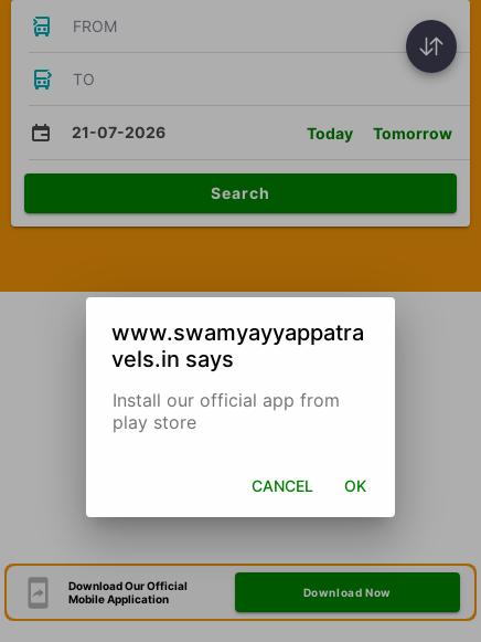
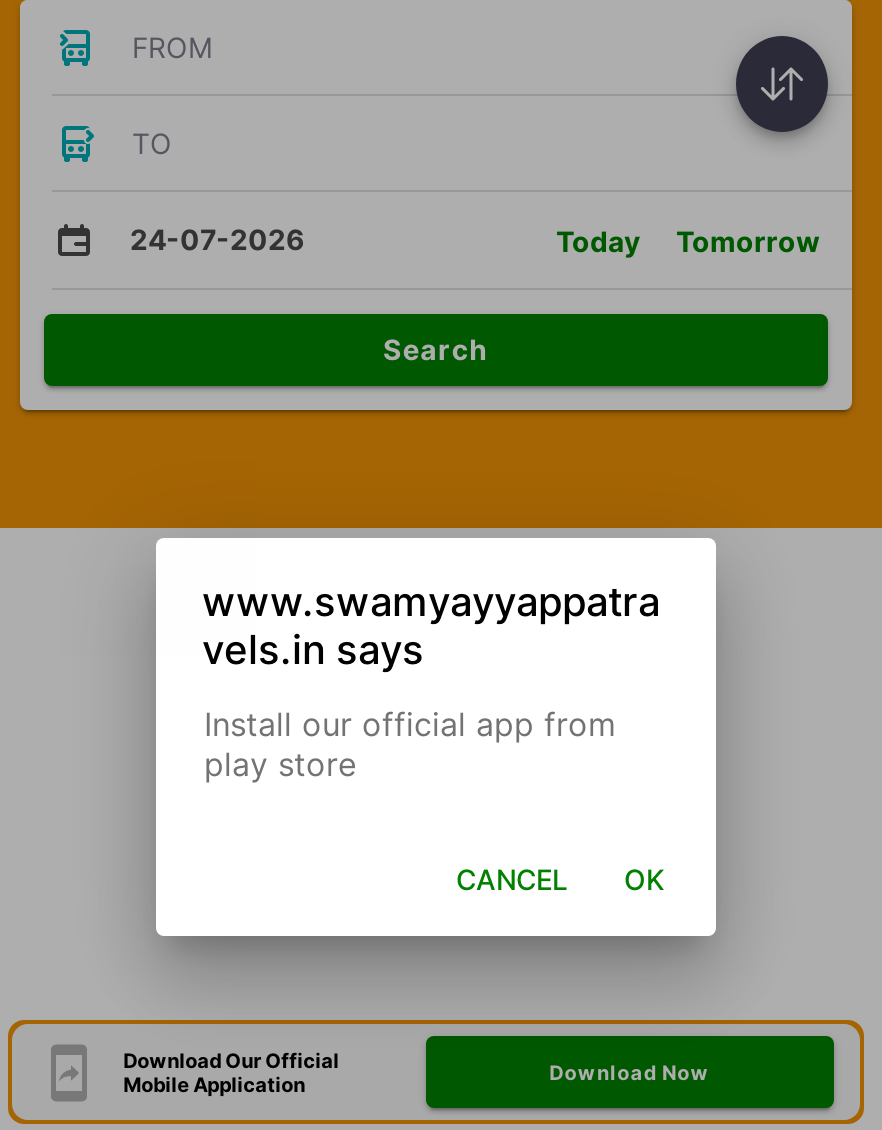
[72,123,165,141] 21-07-2026 -> [130,222,304,256] 24-07-2026

